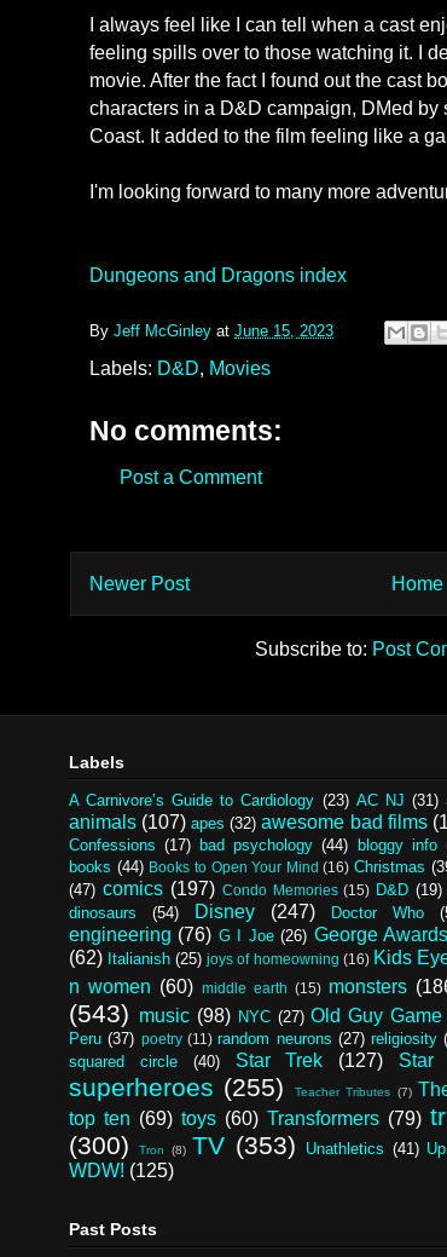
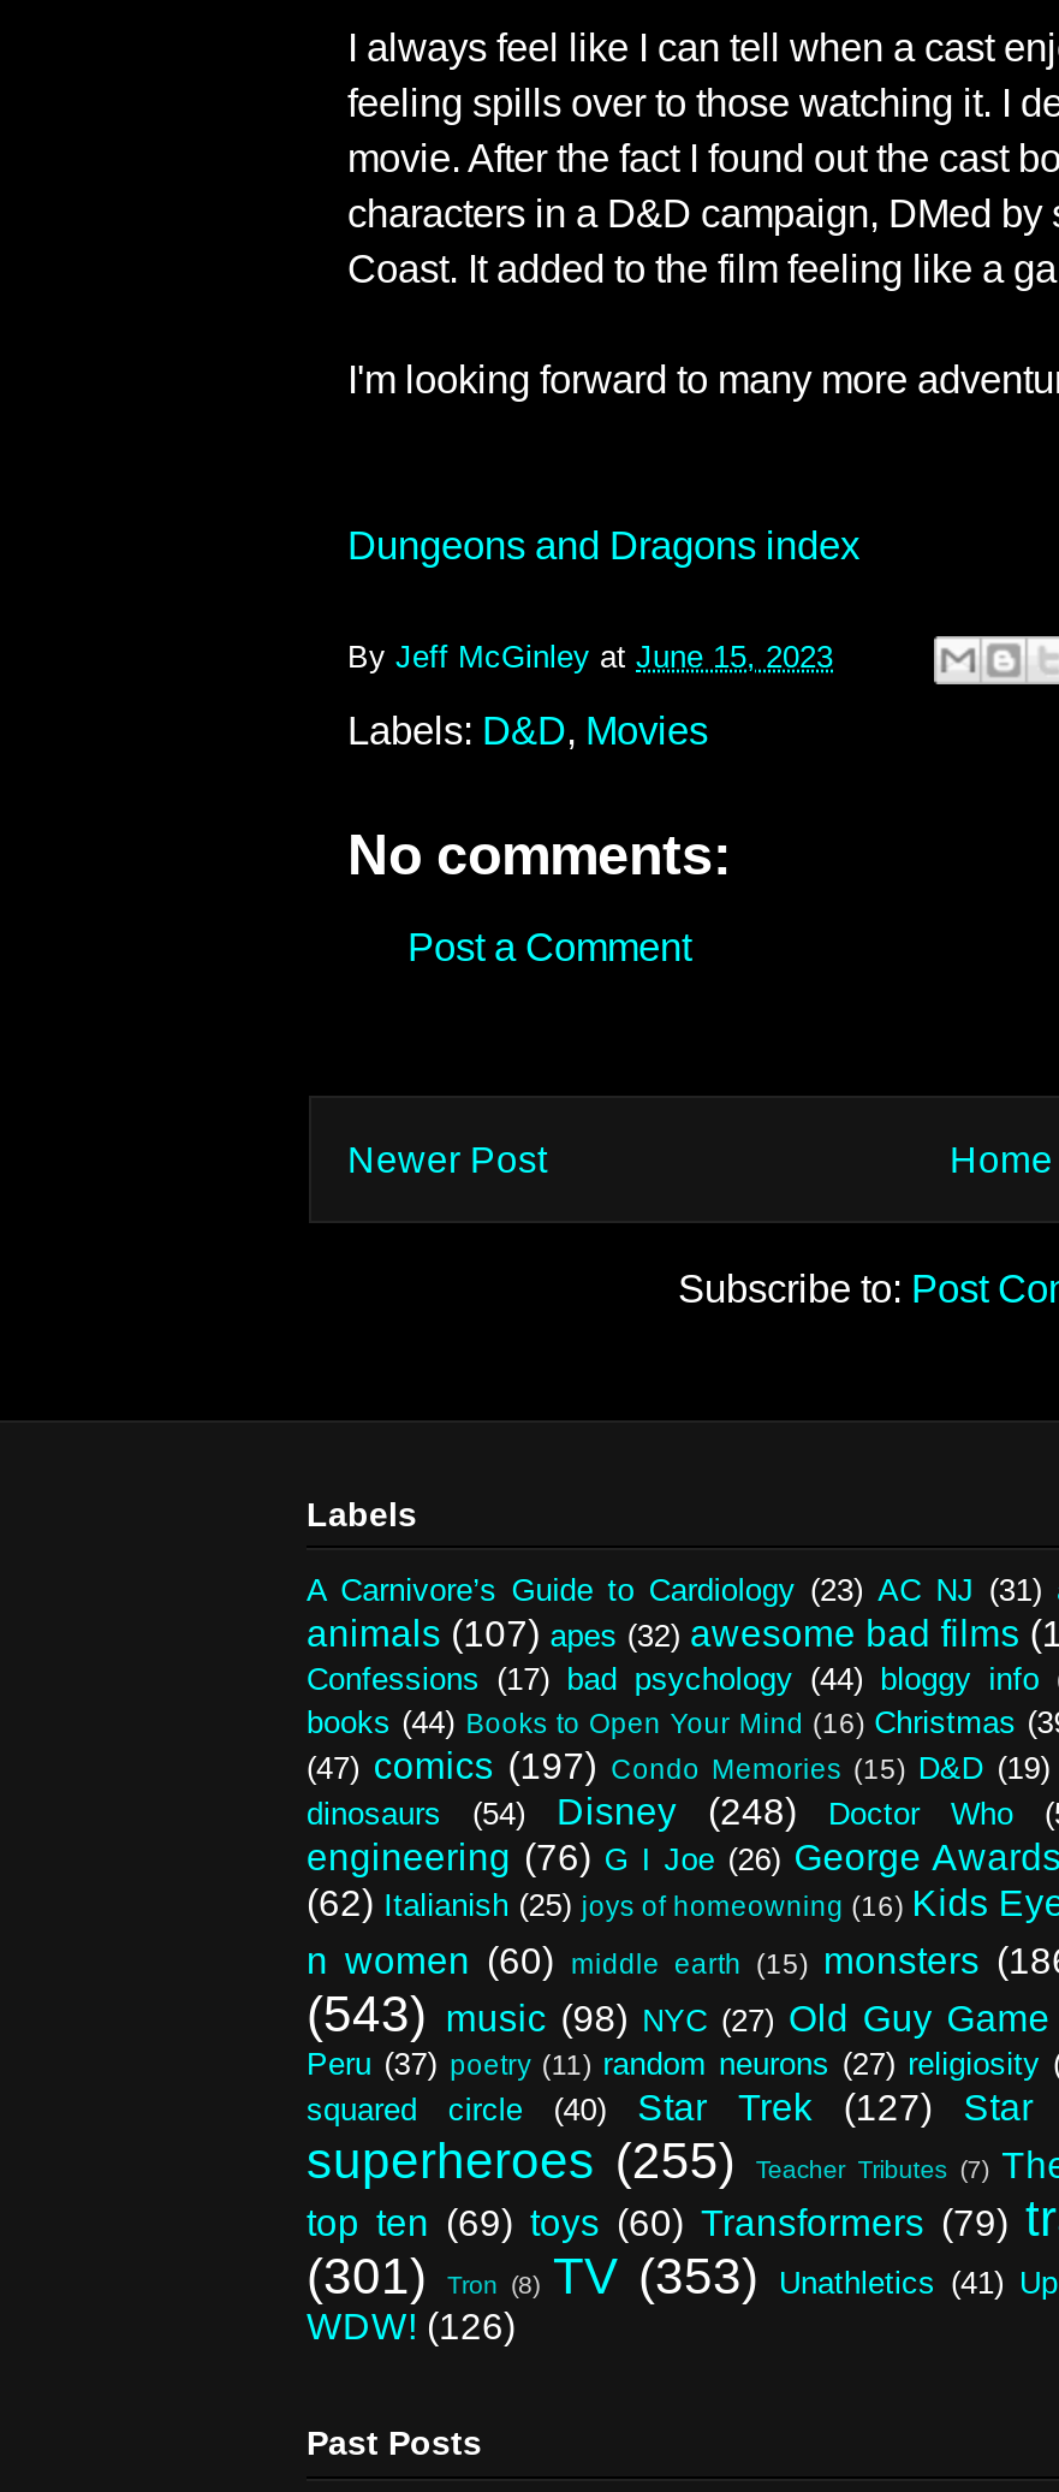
[271,902,315,922] (247) -> [708,1792,797,1833] (248)
[69,1132,129,1160] (300) -> [307,2249,427,2304] (301)
[69,1161,174,1181] WDW! (125) -> [307,2307,516,2348] WDW! (126)

